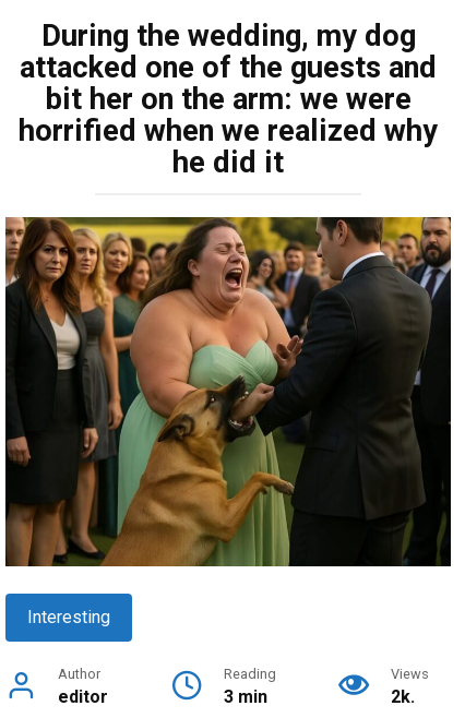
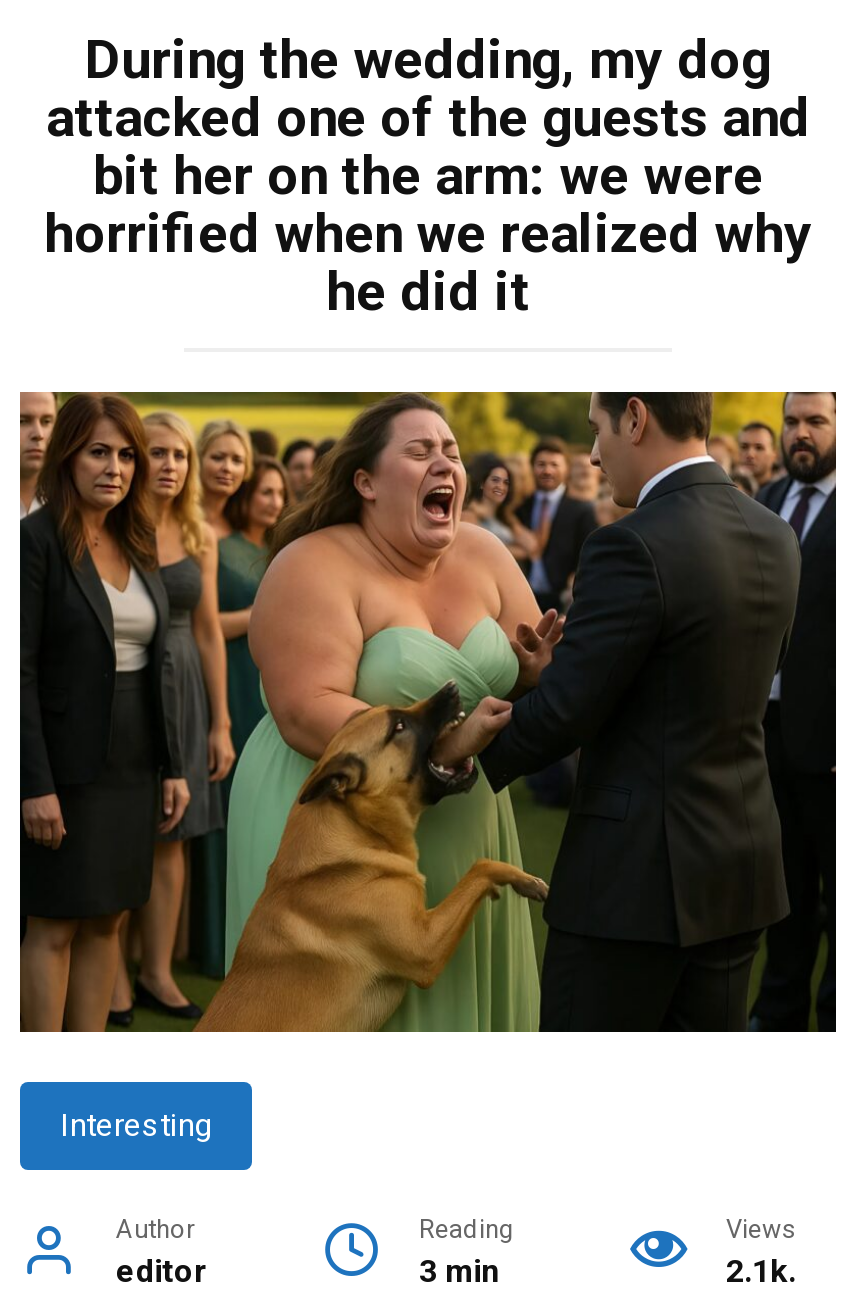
[391,686,415,707] 2k. -> [726,1252,796,1290] 2.1k.

